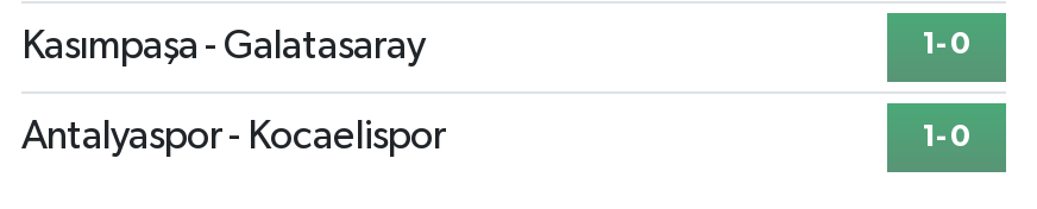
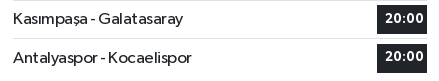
[922,30,972,61] 1-0 -> [385,13,424,26] 20:00
[922,121,972,152] 1-0 -> [385,51,424,64] 20:00

